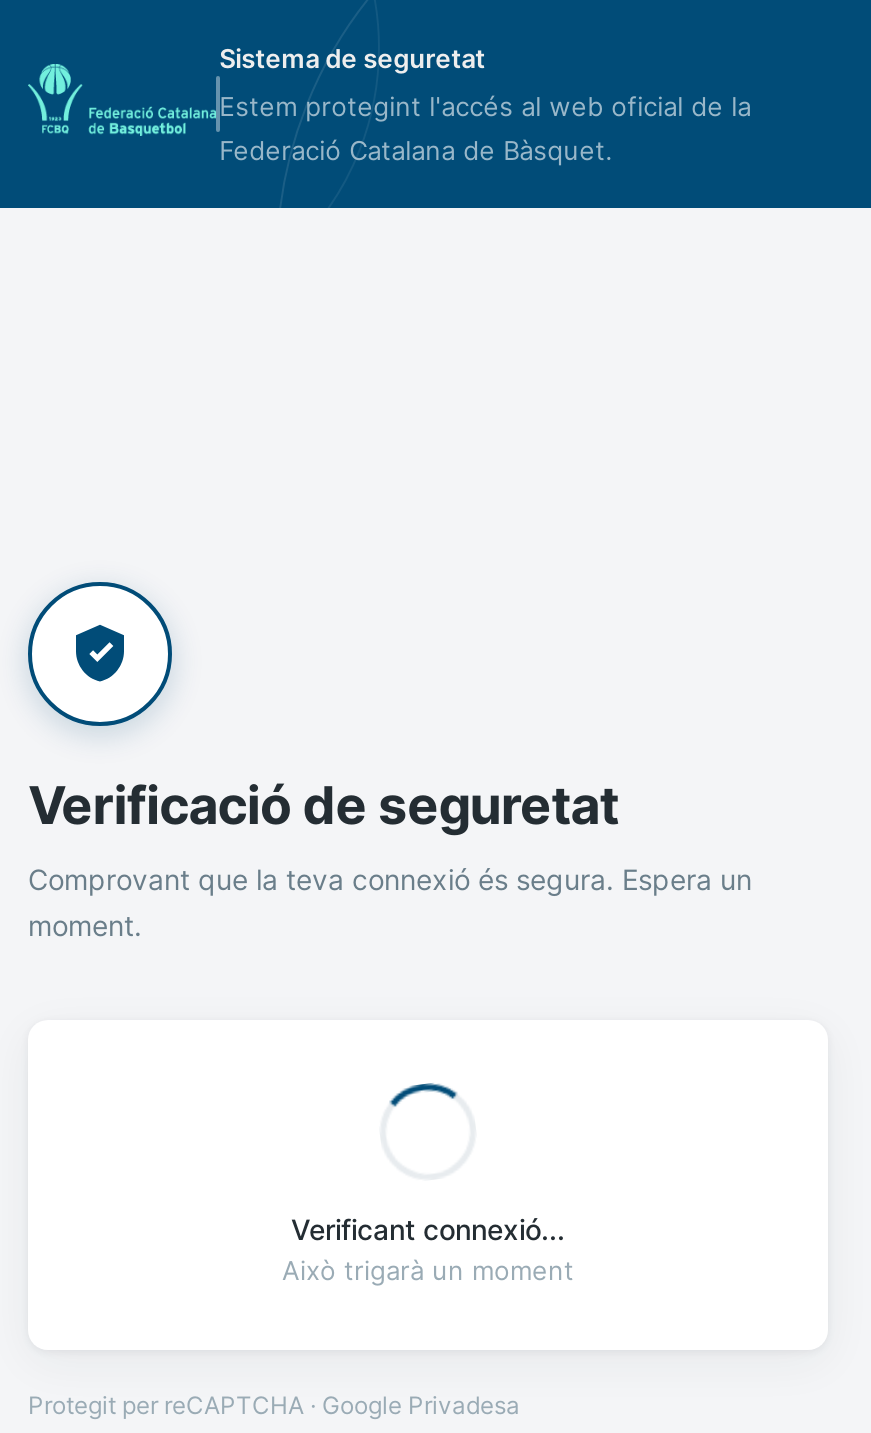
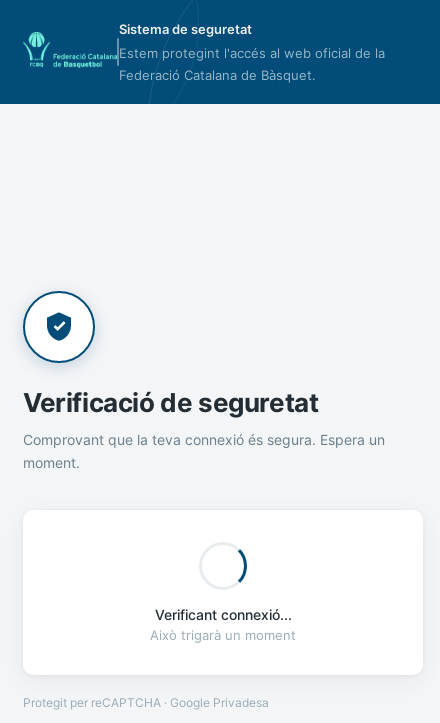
[390,1082,476,1164] [image] -> [205,542,248,583] [image]

